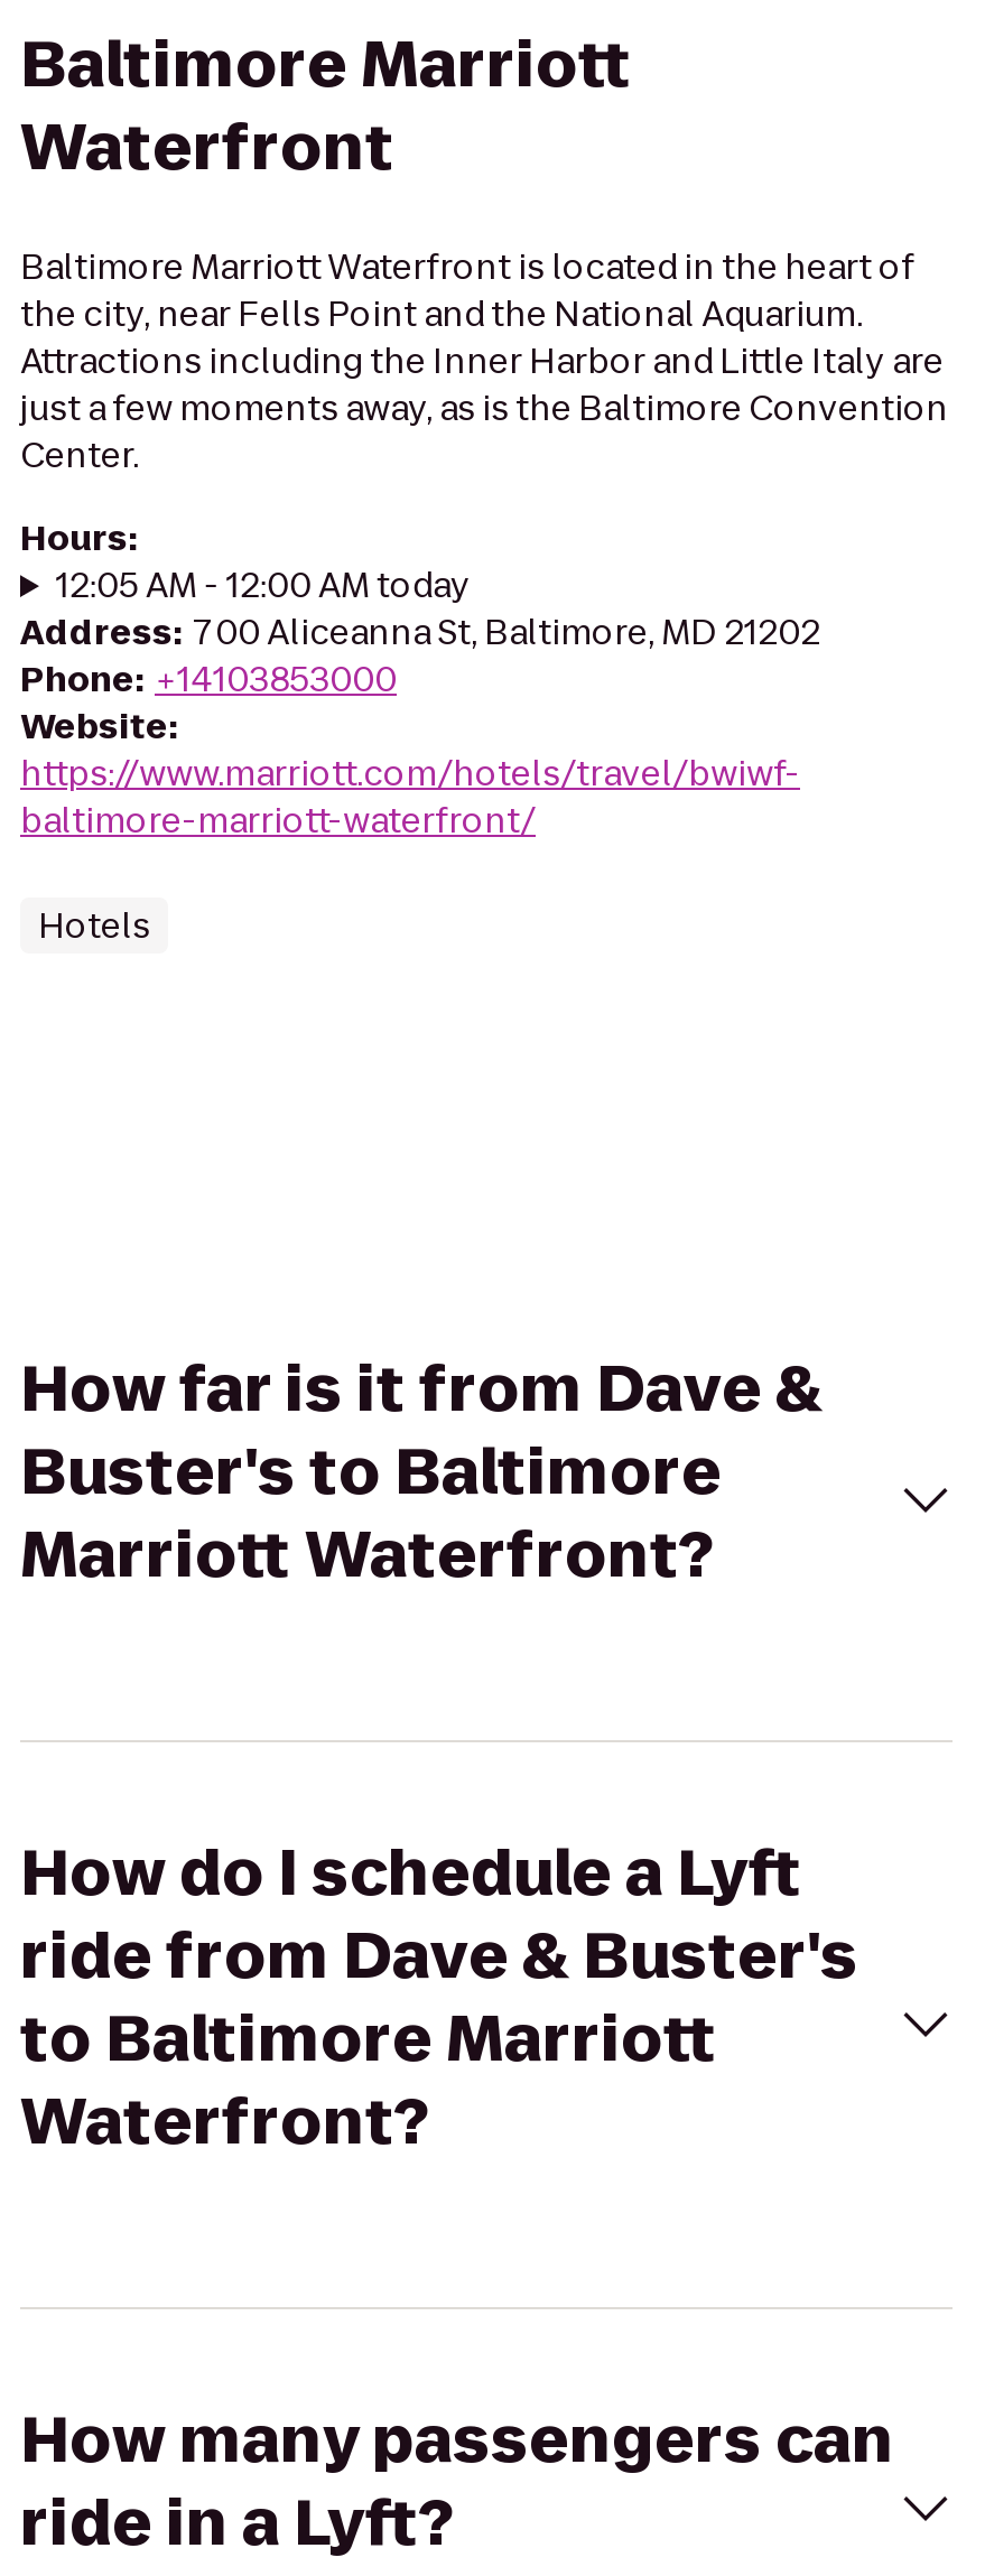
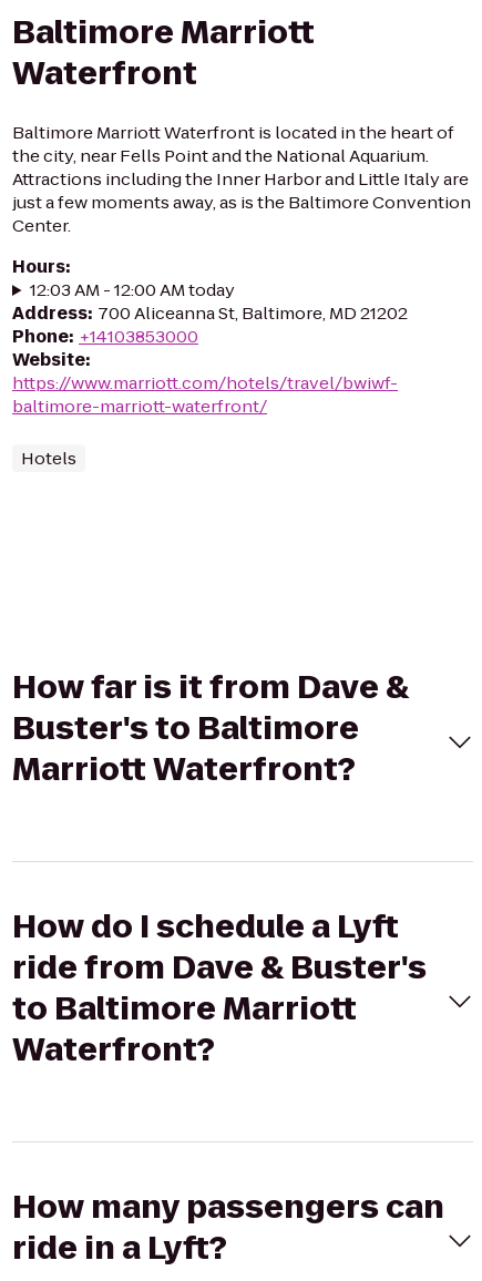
[56,561,470,608] 12:05 AM - 12:00 AM today -> [30,278,235,301] 12:03 AM - 12:00 AM today

